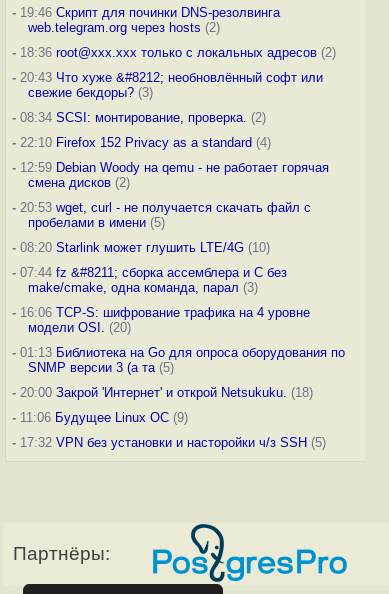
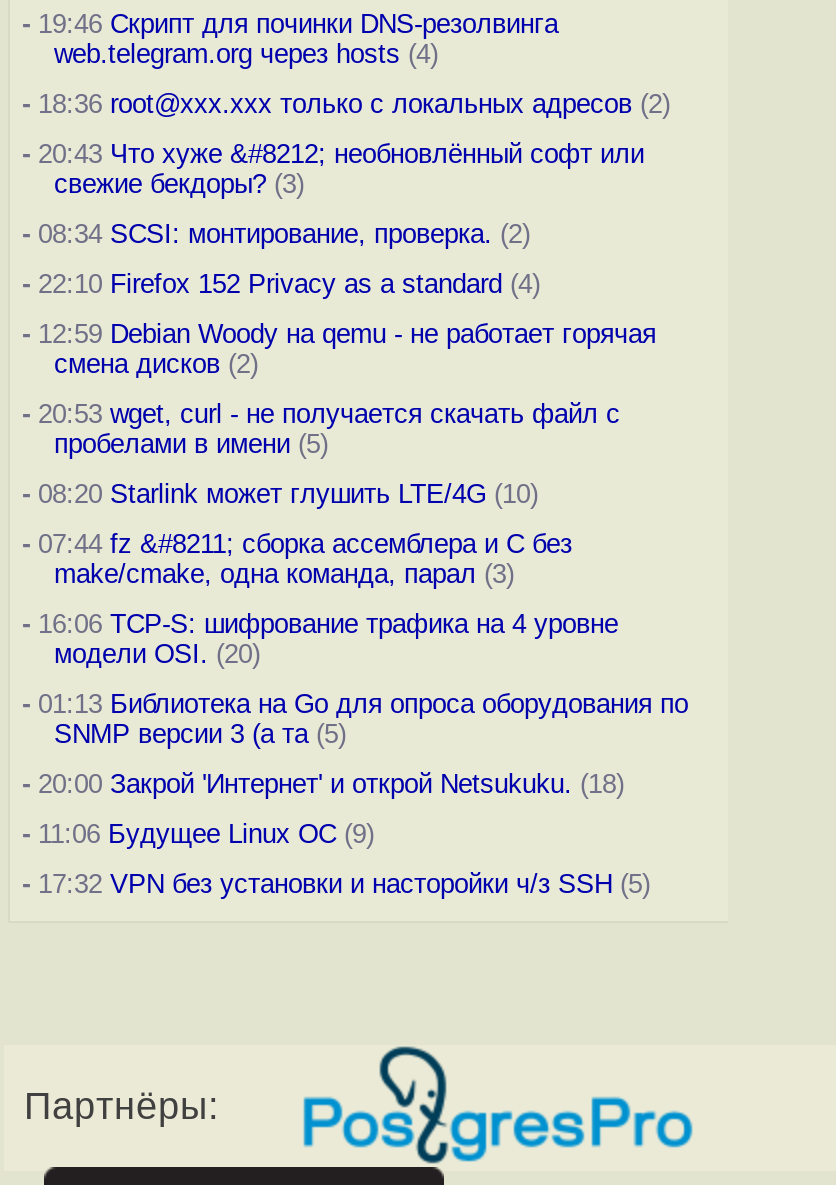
[28,20,220,35] web.telegram.org через hosts (2) -> [54,39,438,69] web.telegram.org через hosts (4)

